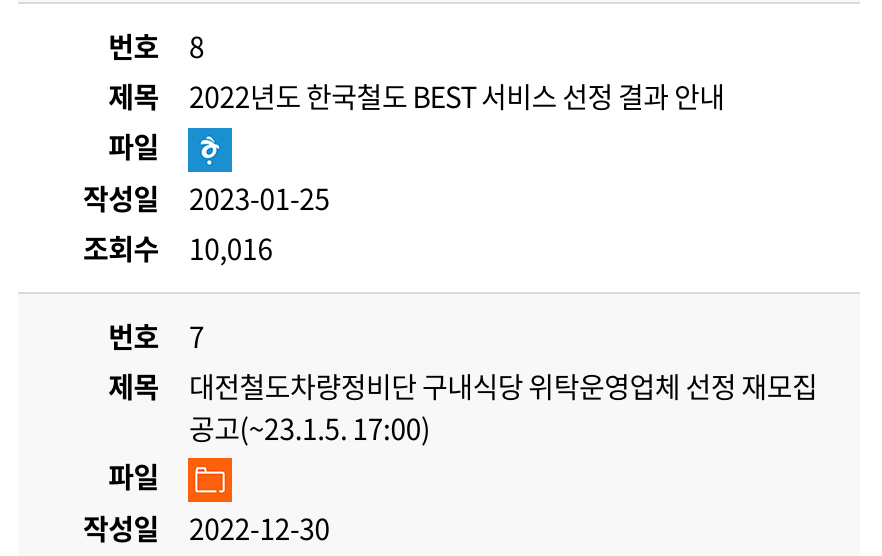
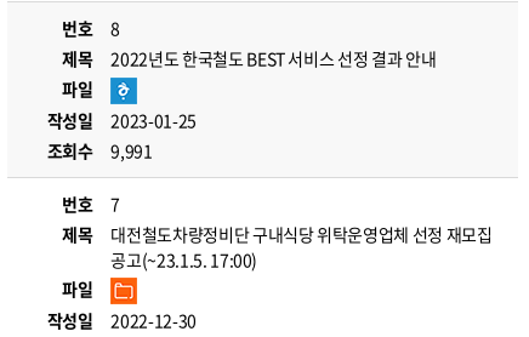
[83,228,273,268] 조회수 10,016 -> [47,138,153,162] 조회수 9,991

